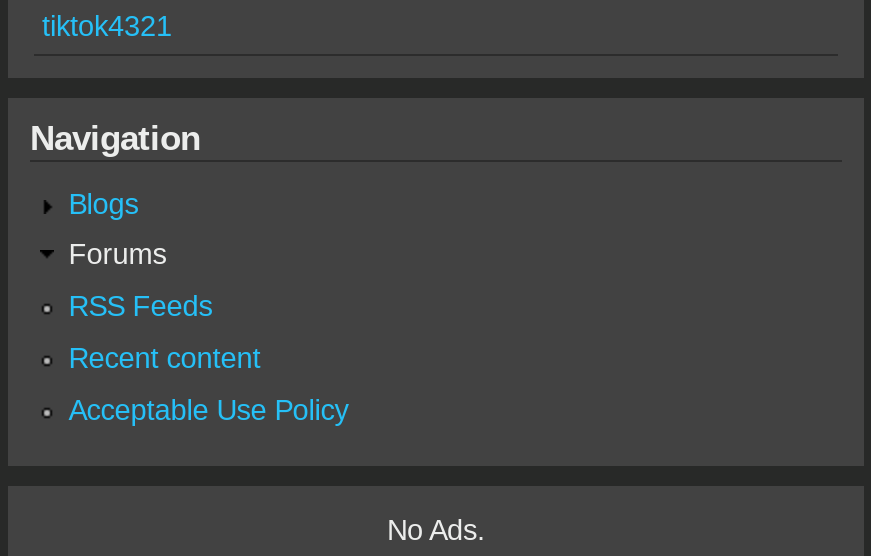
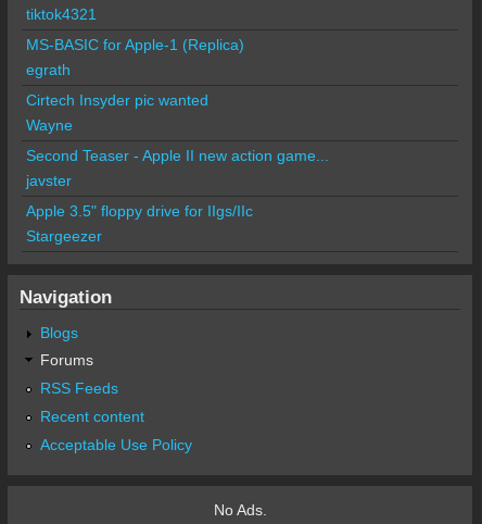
none -> [26,36,329,244] MS-BASIC for Apple-1 (Replica) | egrath | Cirtech Insyder pic wanted | Wayne | Second Teaser - Apple II new action game... | javster | Apple 3.5" floppy drive for IIgs/IIc | Stargeezer

